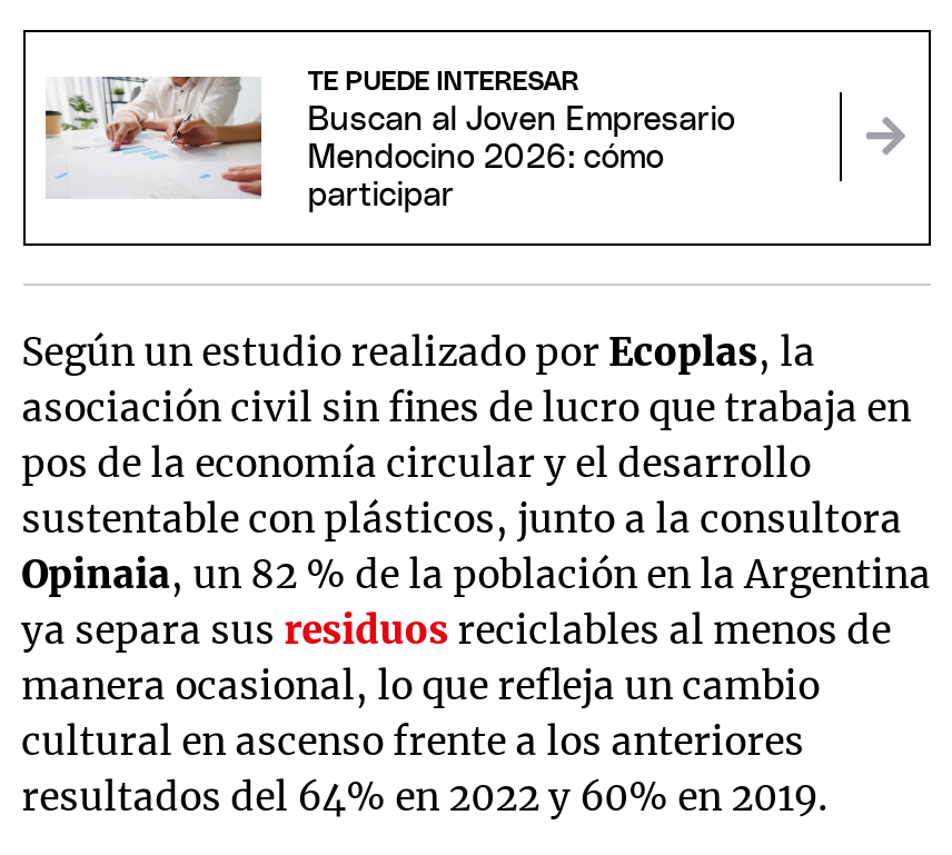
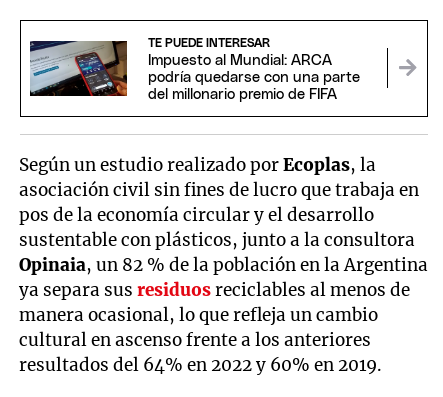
[43,74,735,212] [image] | Buscan al Joven Empresario | Mendocino 2026: cómo | participar -> [29,40,360,102] [image] | Impuesto al Mundial: ARCA | podría quedarse con una parte | del millonario premio de FIFA

